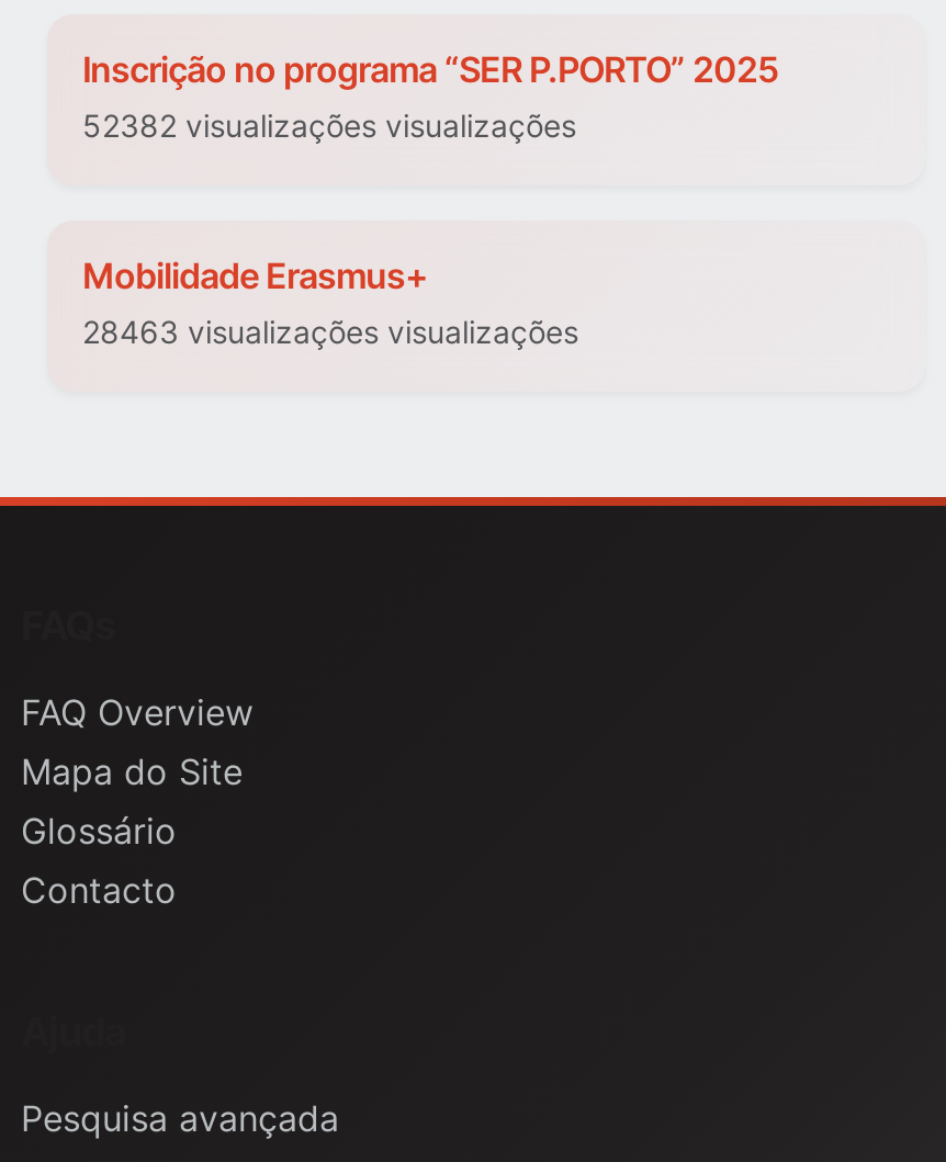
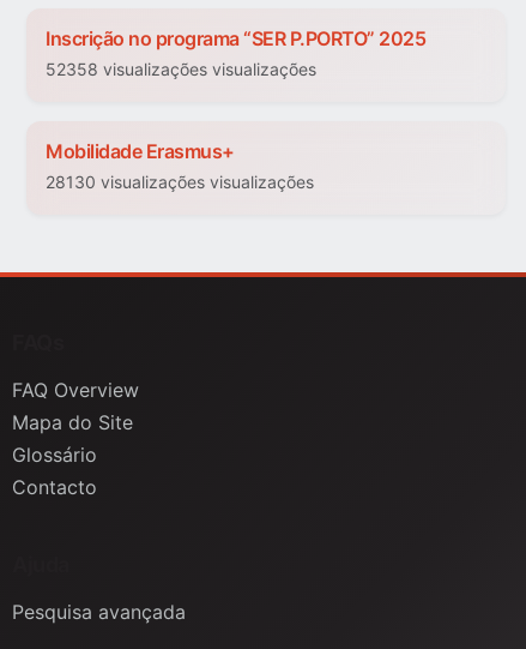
[82,108,576,145] 52382 visualizações visualizações -> [46,59,316,80] 52358 visualizações visualizações
[82,314,578,351] 28463 visualizações visualizações -> [46,172,314,193] 28130 visualizações visualizações

